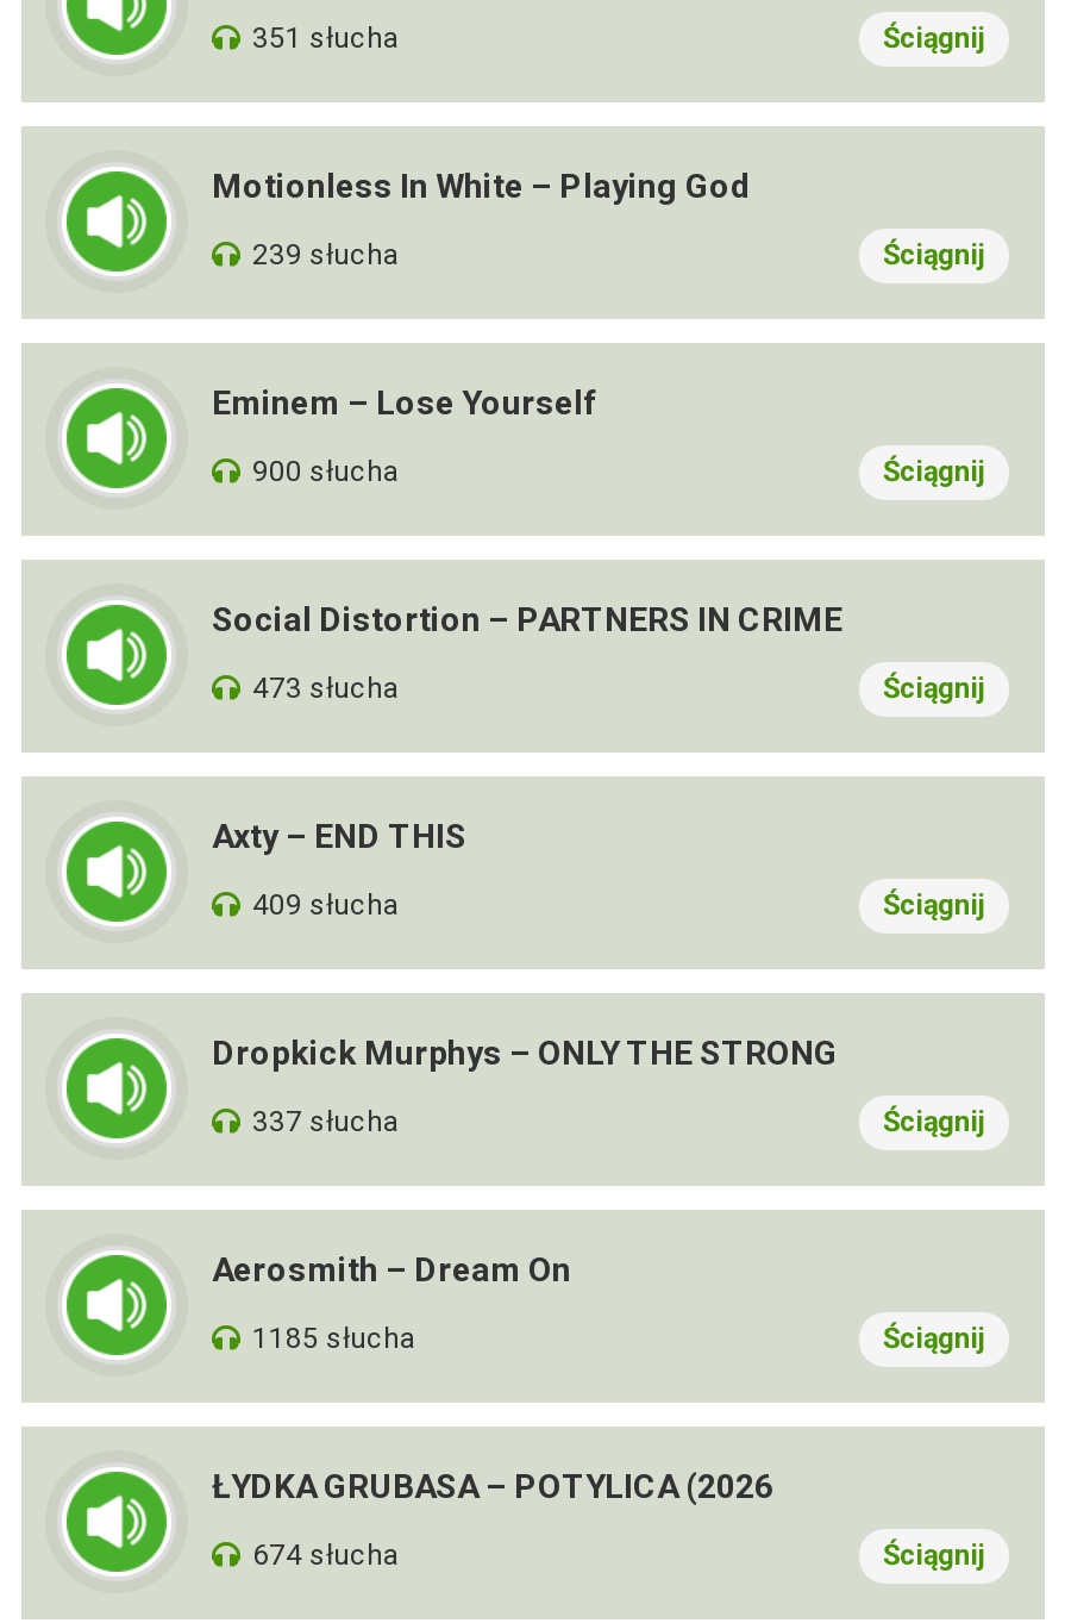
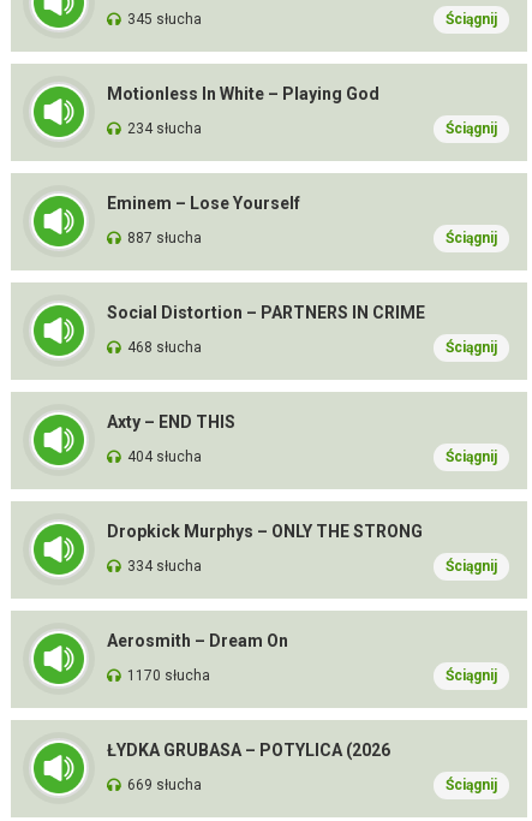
[252,21,400,55] 351 słucha -> [127,11,202,28] 345 słucha
[252,238,400,271] 239 słucha -> [127,120,202,137] 234 słucha
[252,455,400,488] 900 słucha -> [127,230,202,246] 887 słucha
[252,672,400,705] 473 słucha -> [127,339,202,356] 468 słucha
[252,888,400,922] 409 słucha -> [127,448,202,465] 404 słucha
[252,1105,400,1138] 337 słucha -> [127,558,202,575] 334 słucha
[252,1322,416,1355] 1185 słucha -> [127,667,210,684] 1170 słucha
[252,1538,400,1572] 674 słucha -> [127,777,202,793] 669 słucha

